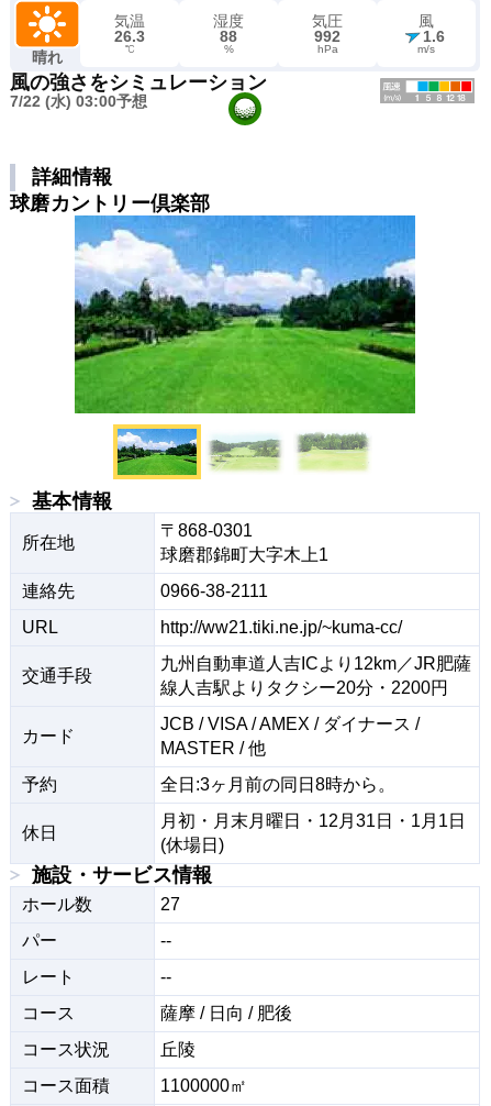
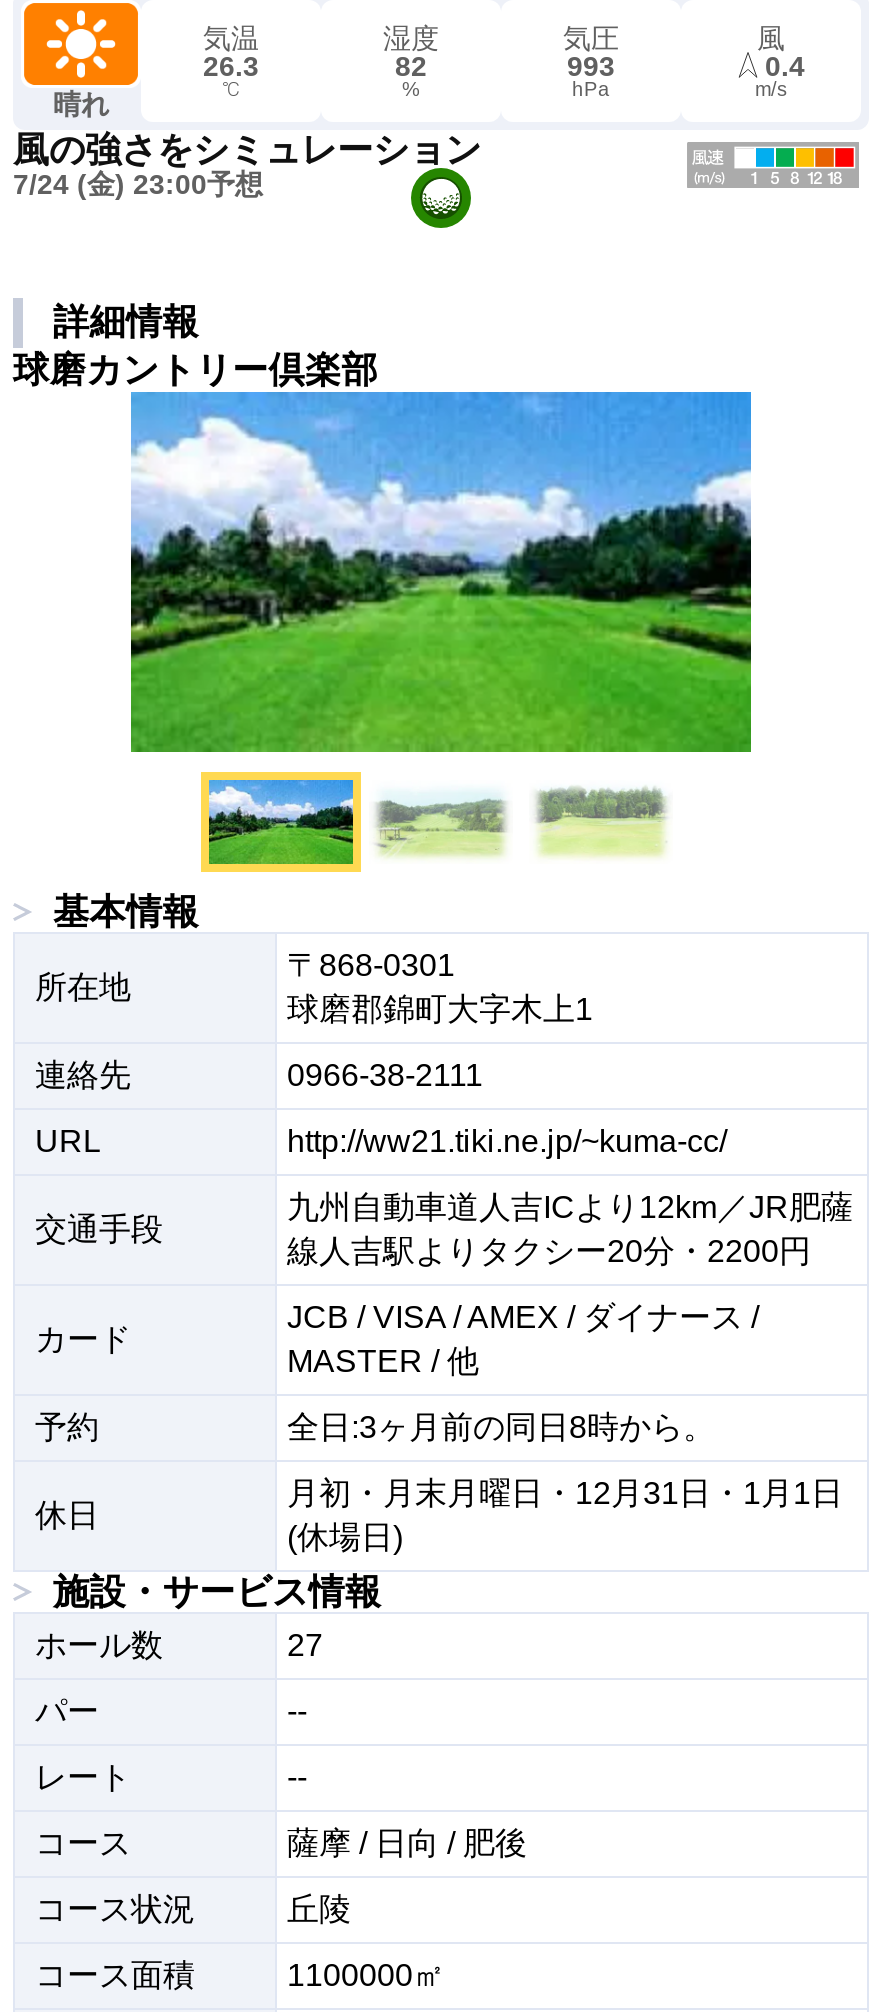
[220,27,237,45] 88 -> [395,49,427,81] 82
[314,27,341,45] 992 -> [567,49,615,81] 993
[423,27,445,45] 1.6 -> [765,49,805,81] 0.4
[10,93,147,110] 7/22 (水) 03:00予想 -> [13,168,263,200] 7/24 (金) 23:00予想

